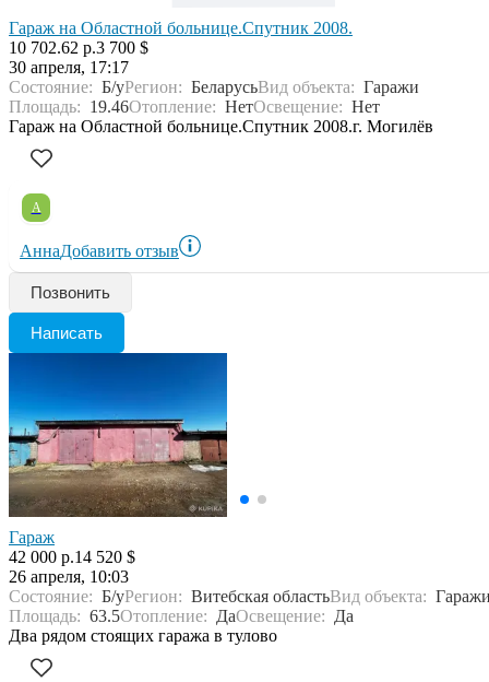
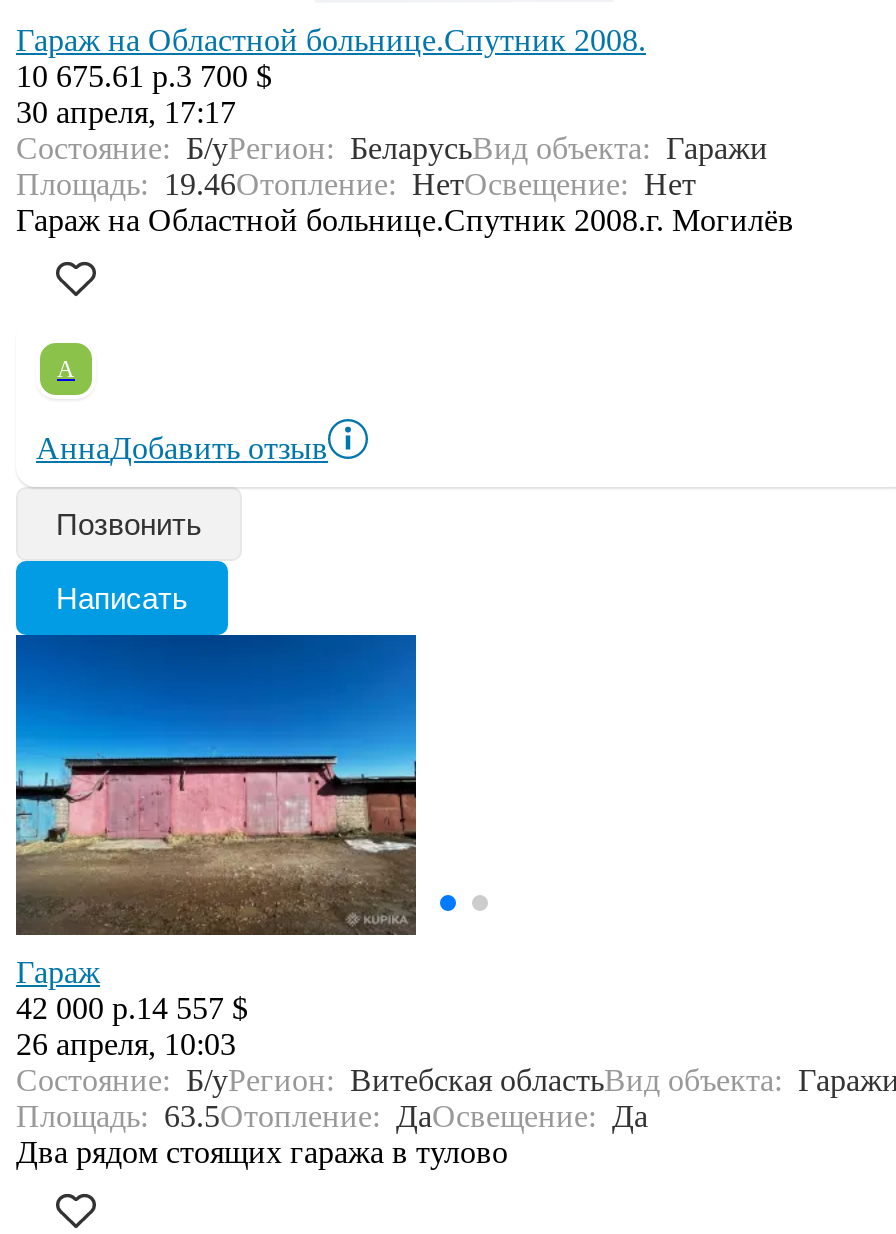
[9,38,148,57] 10 702.62 р.3 700 $ -> [16,59,272,93] 10 675.61 р.3 700 $
[9,547,135,566] 42 000 р.14 520 $ -> [16,991,248,1025] 42 000 р.14 557 $

